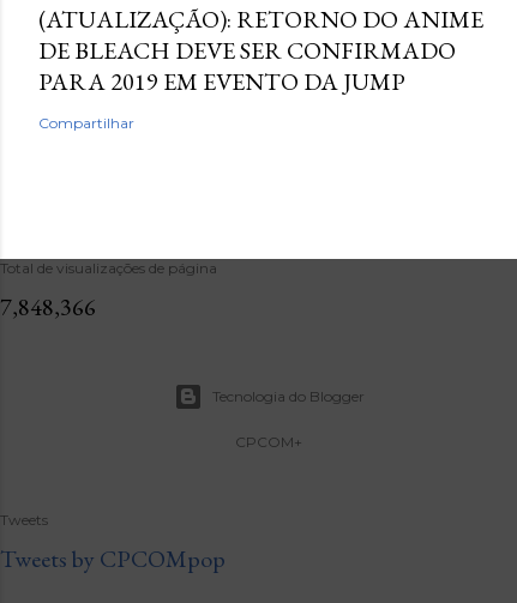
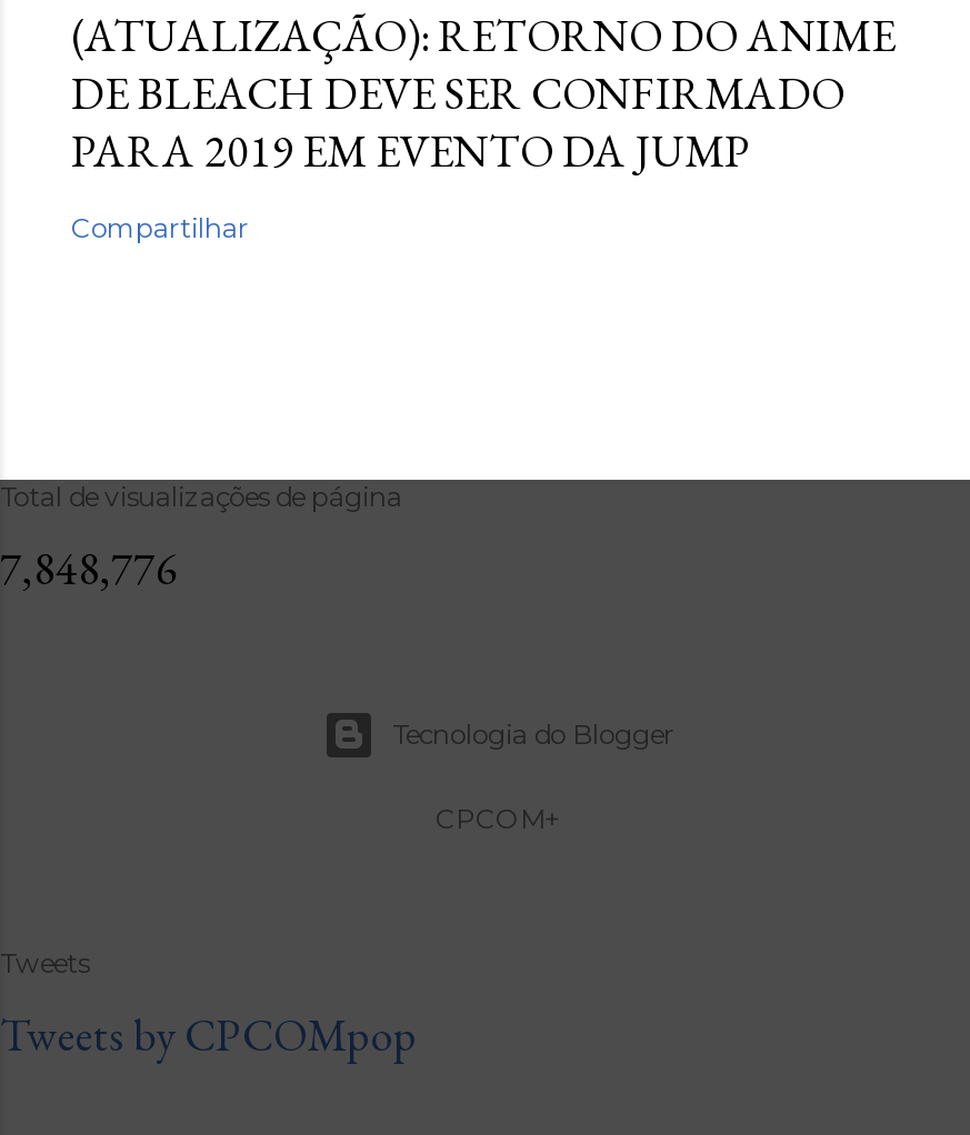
[0,291,96,323] 7,848,366 -> [0,540,178,598] 7,848,776

